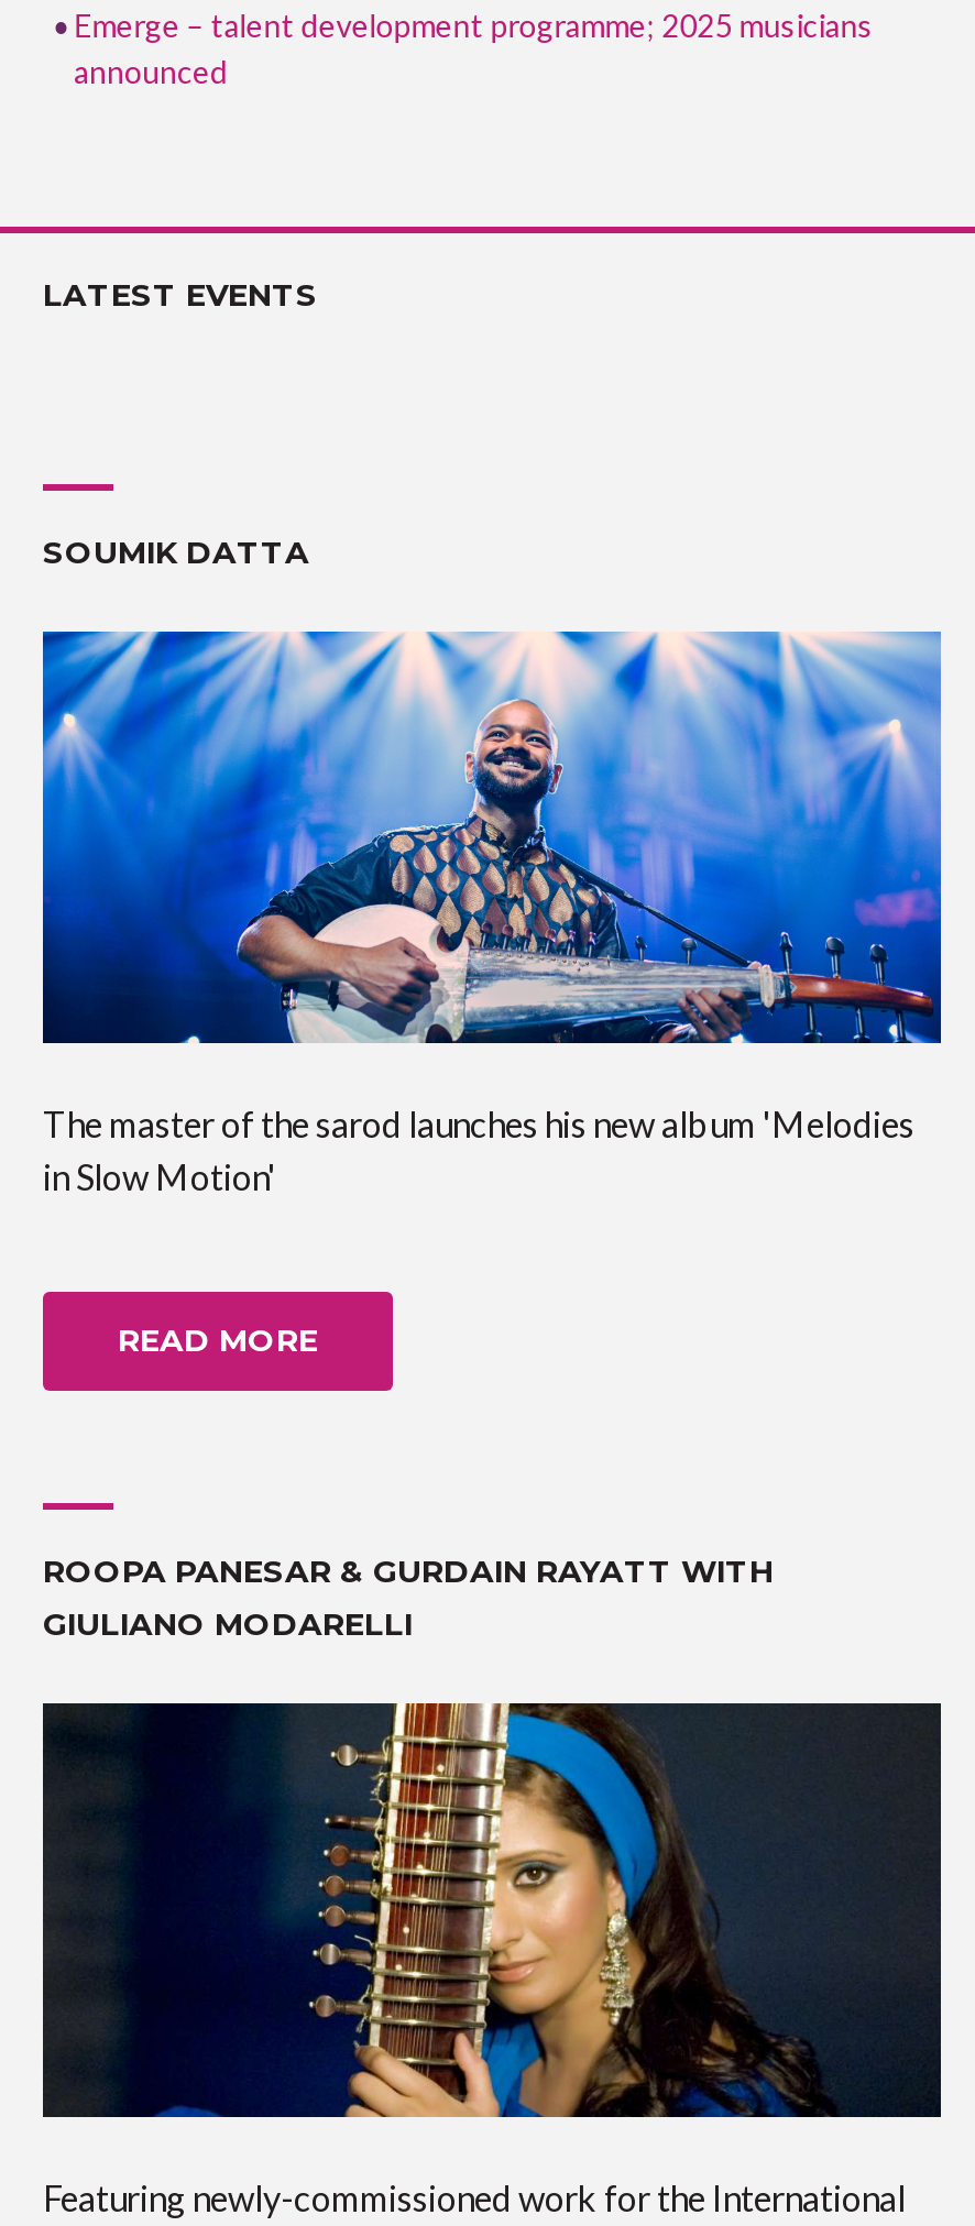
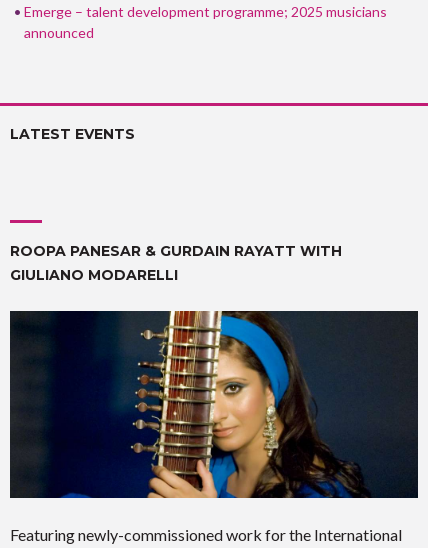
[43,532,309,572] SOUMIK DATTA -> none
[41,629,943,1198] [image] | The master of the sarod launches his new album 'Melodies | in Slow Motion' -> none
[118,1321,318,1361] READ MORE -> none

